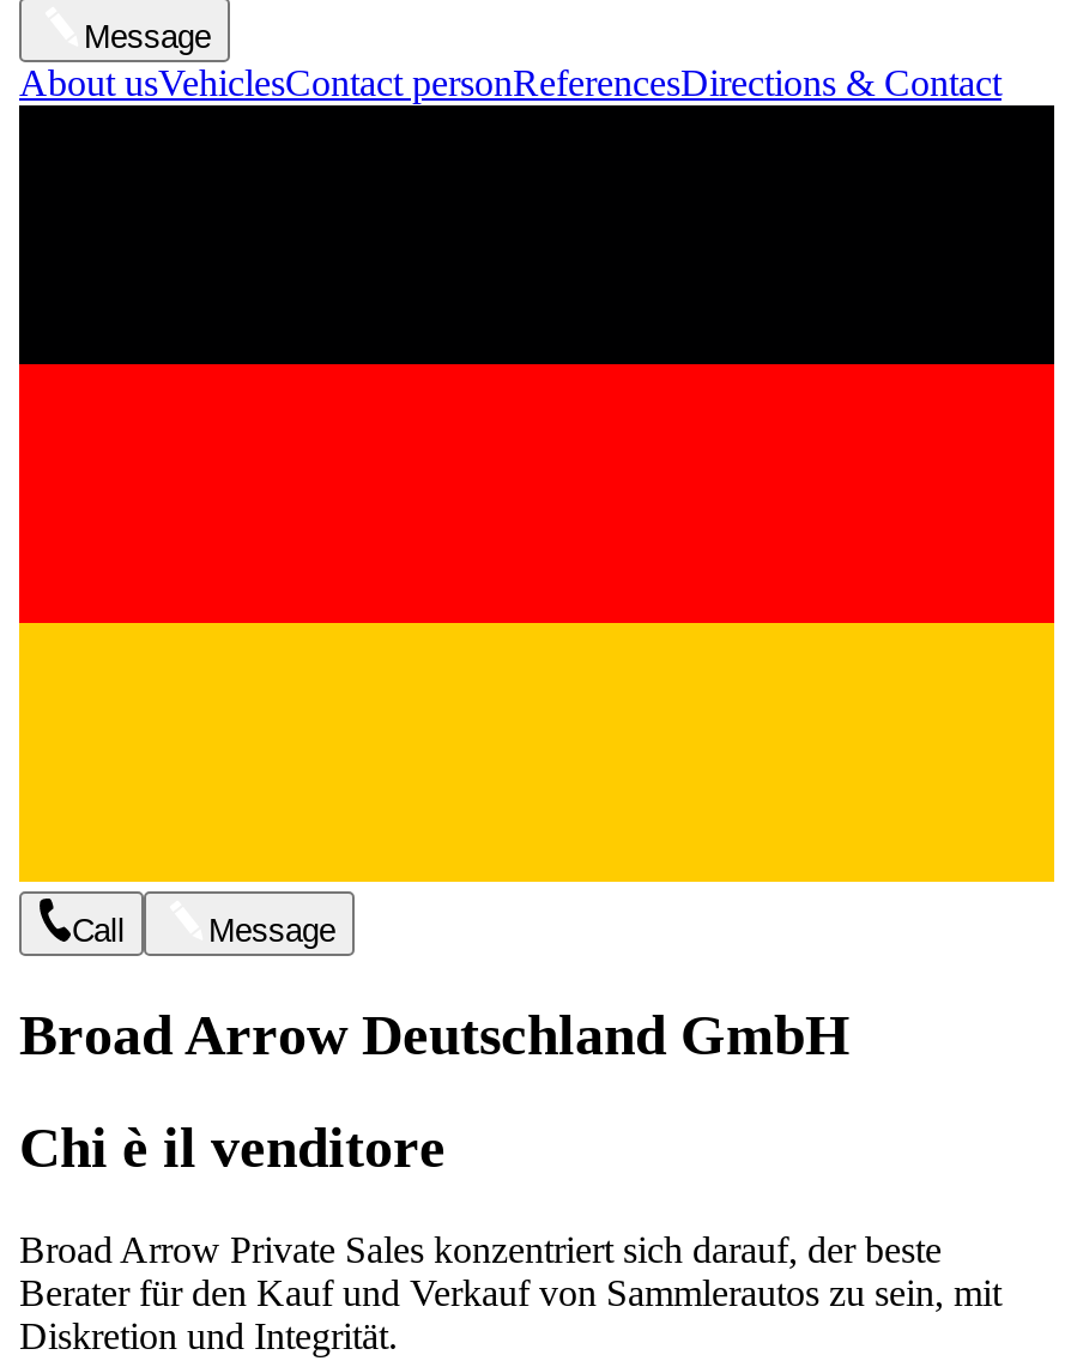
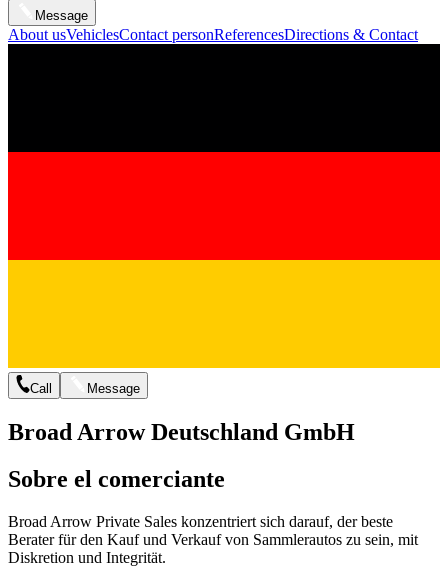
[19,1116,446,1179] Chi è il venditore -> [8,466,225,492] Sobre el comerciante

